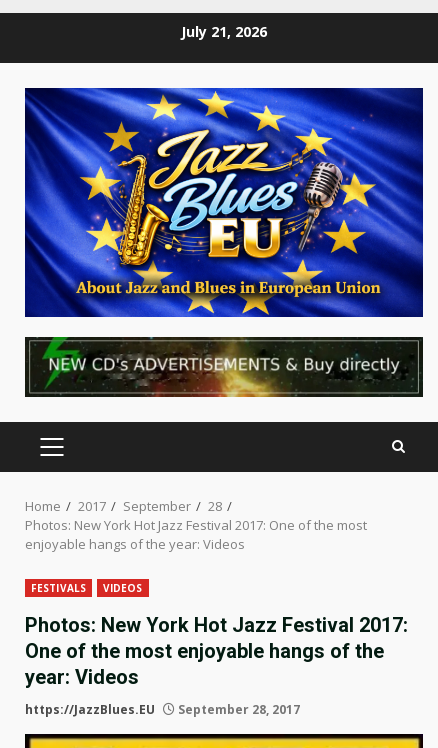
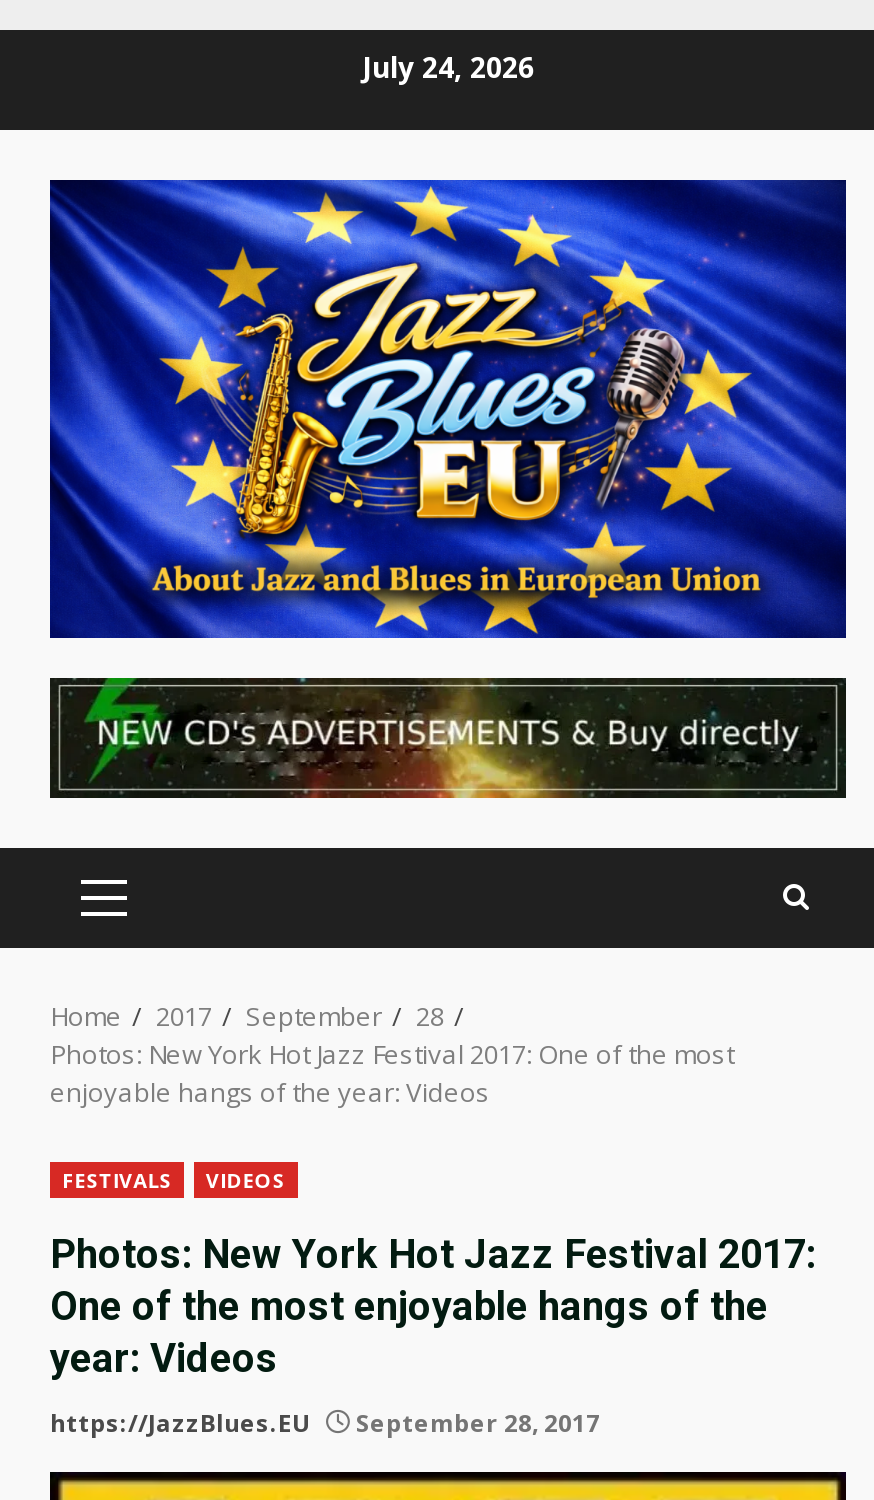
[181,21,267,40] July 21, 2026 -> [362,47,534,85] July 24, 2026

